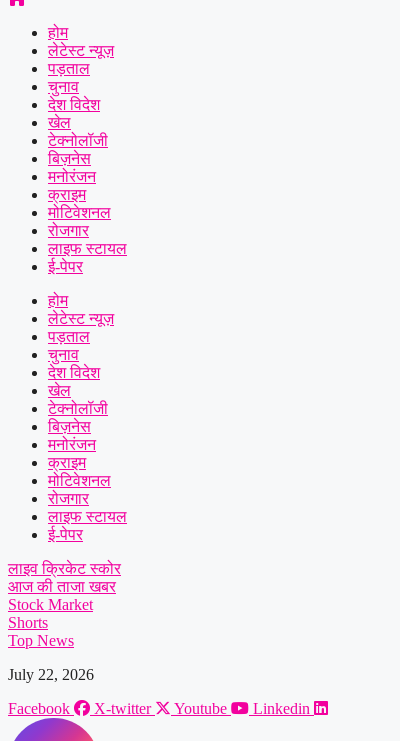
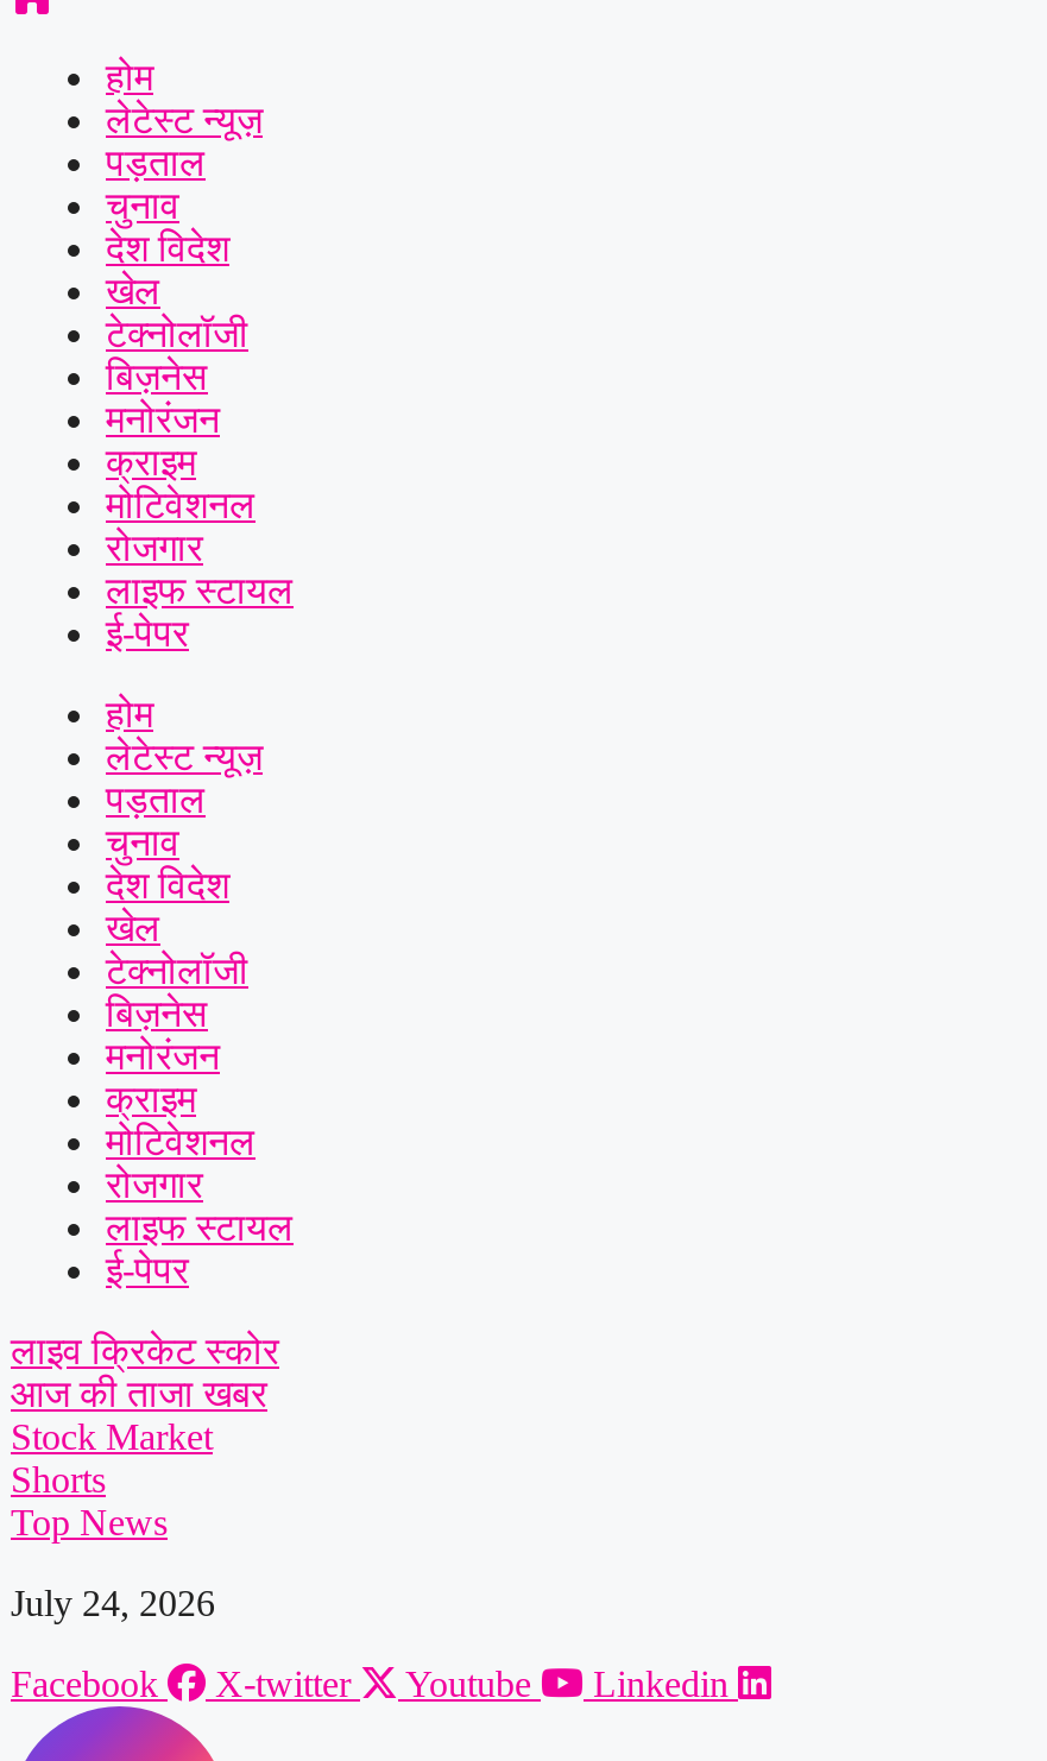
[8,666,94,683] July 22, 2026 -> [11,1583,215,1623] July 24, 2026

